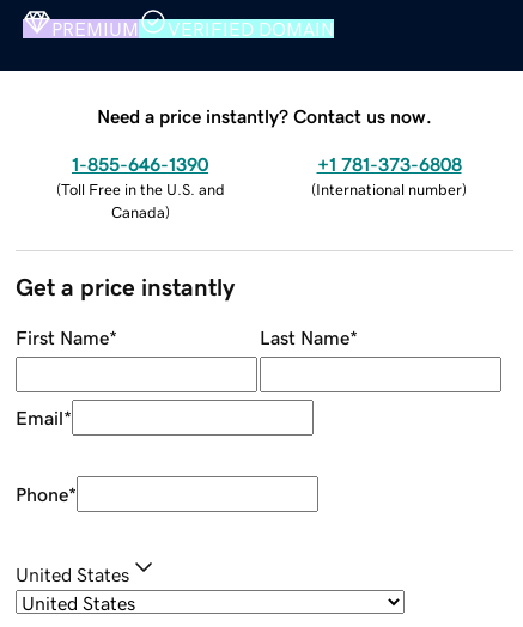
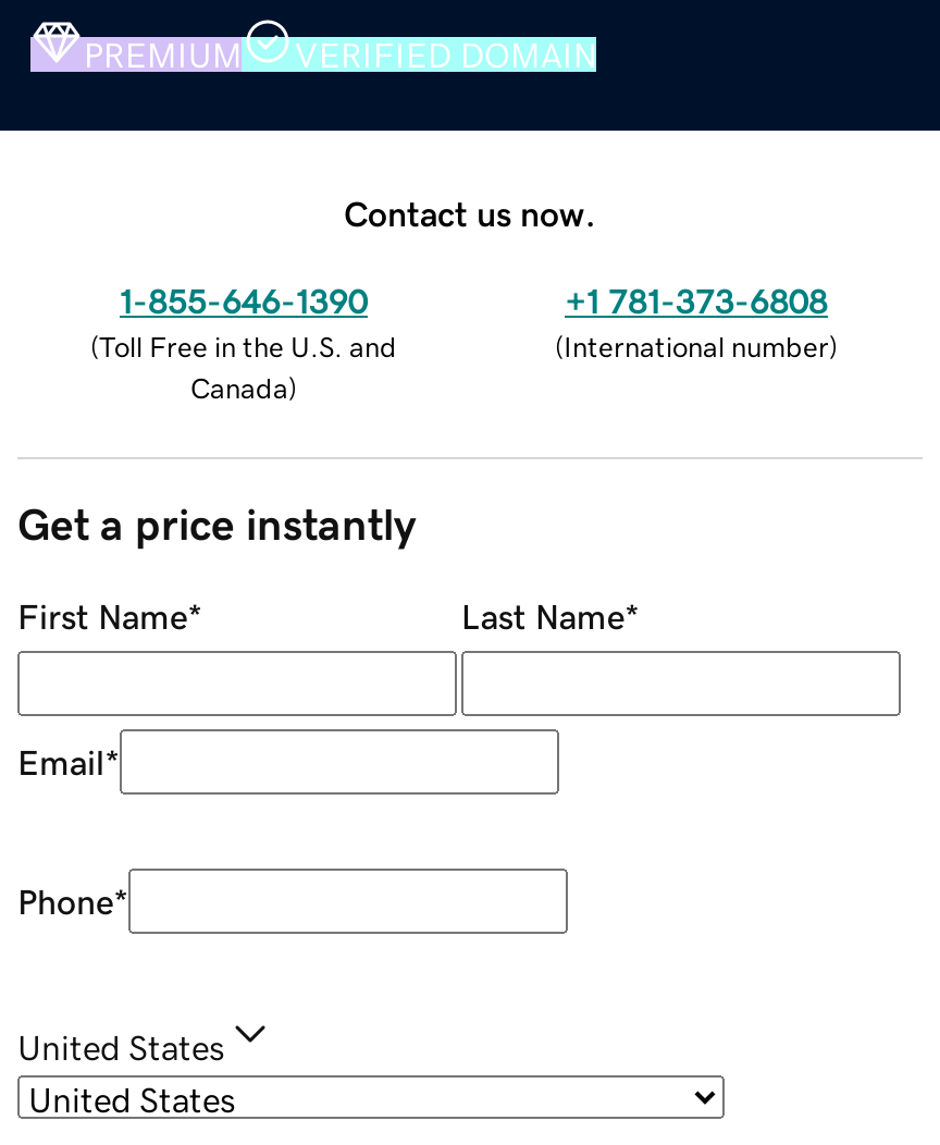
[97,106,432,125] Need a price instantly? Contact us now. -> [344,195,596,230] Contact us now.

